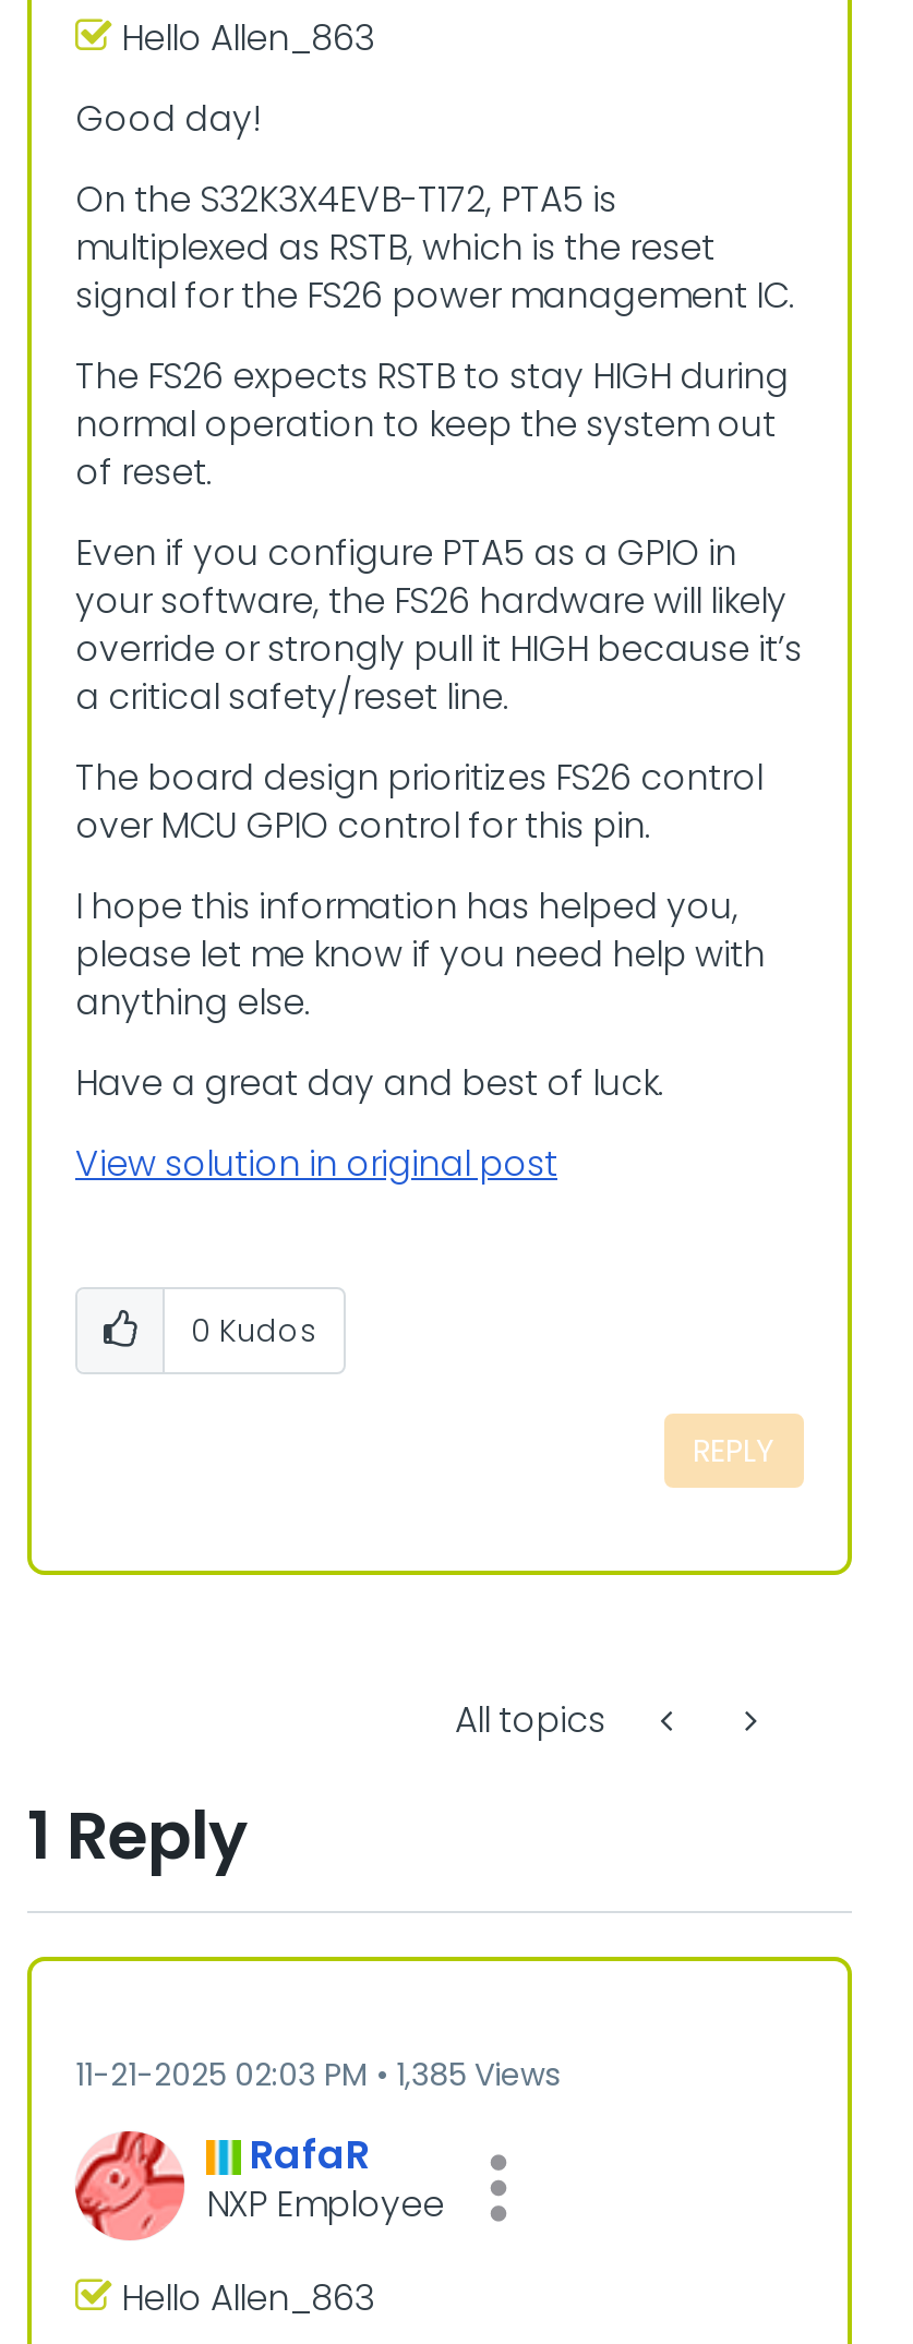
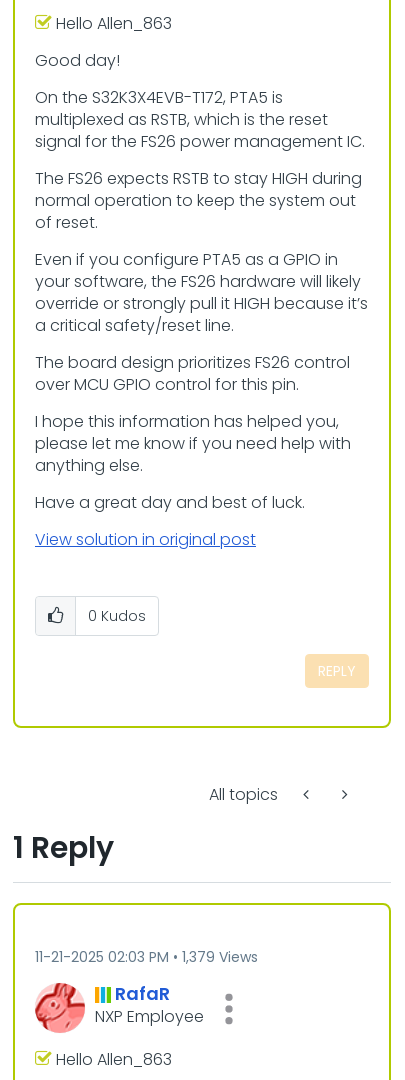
[75,2052,560,2096] 11-21-2025 02:03 PM 1,385 Views -> [35,947,258,967] 11-21-2025 02:03 PM 1,379 Views

